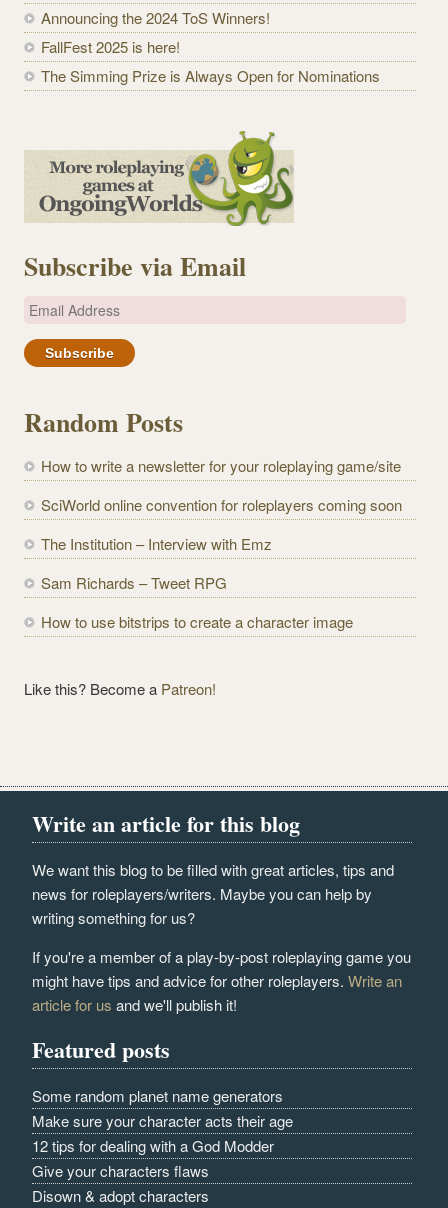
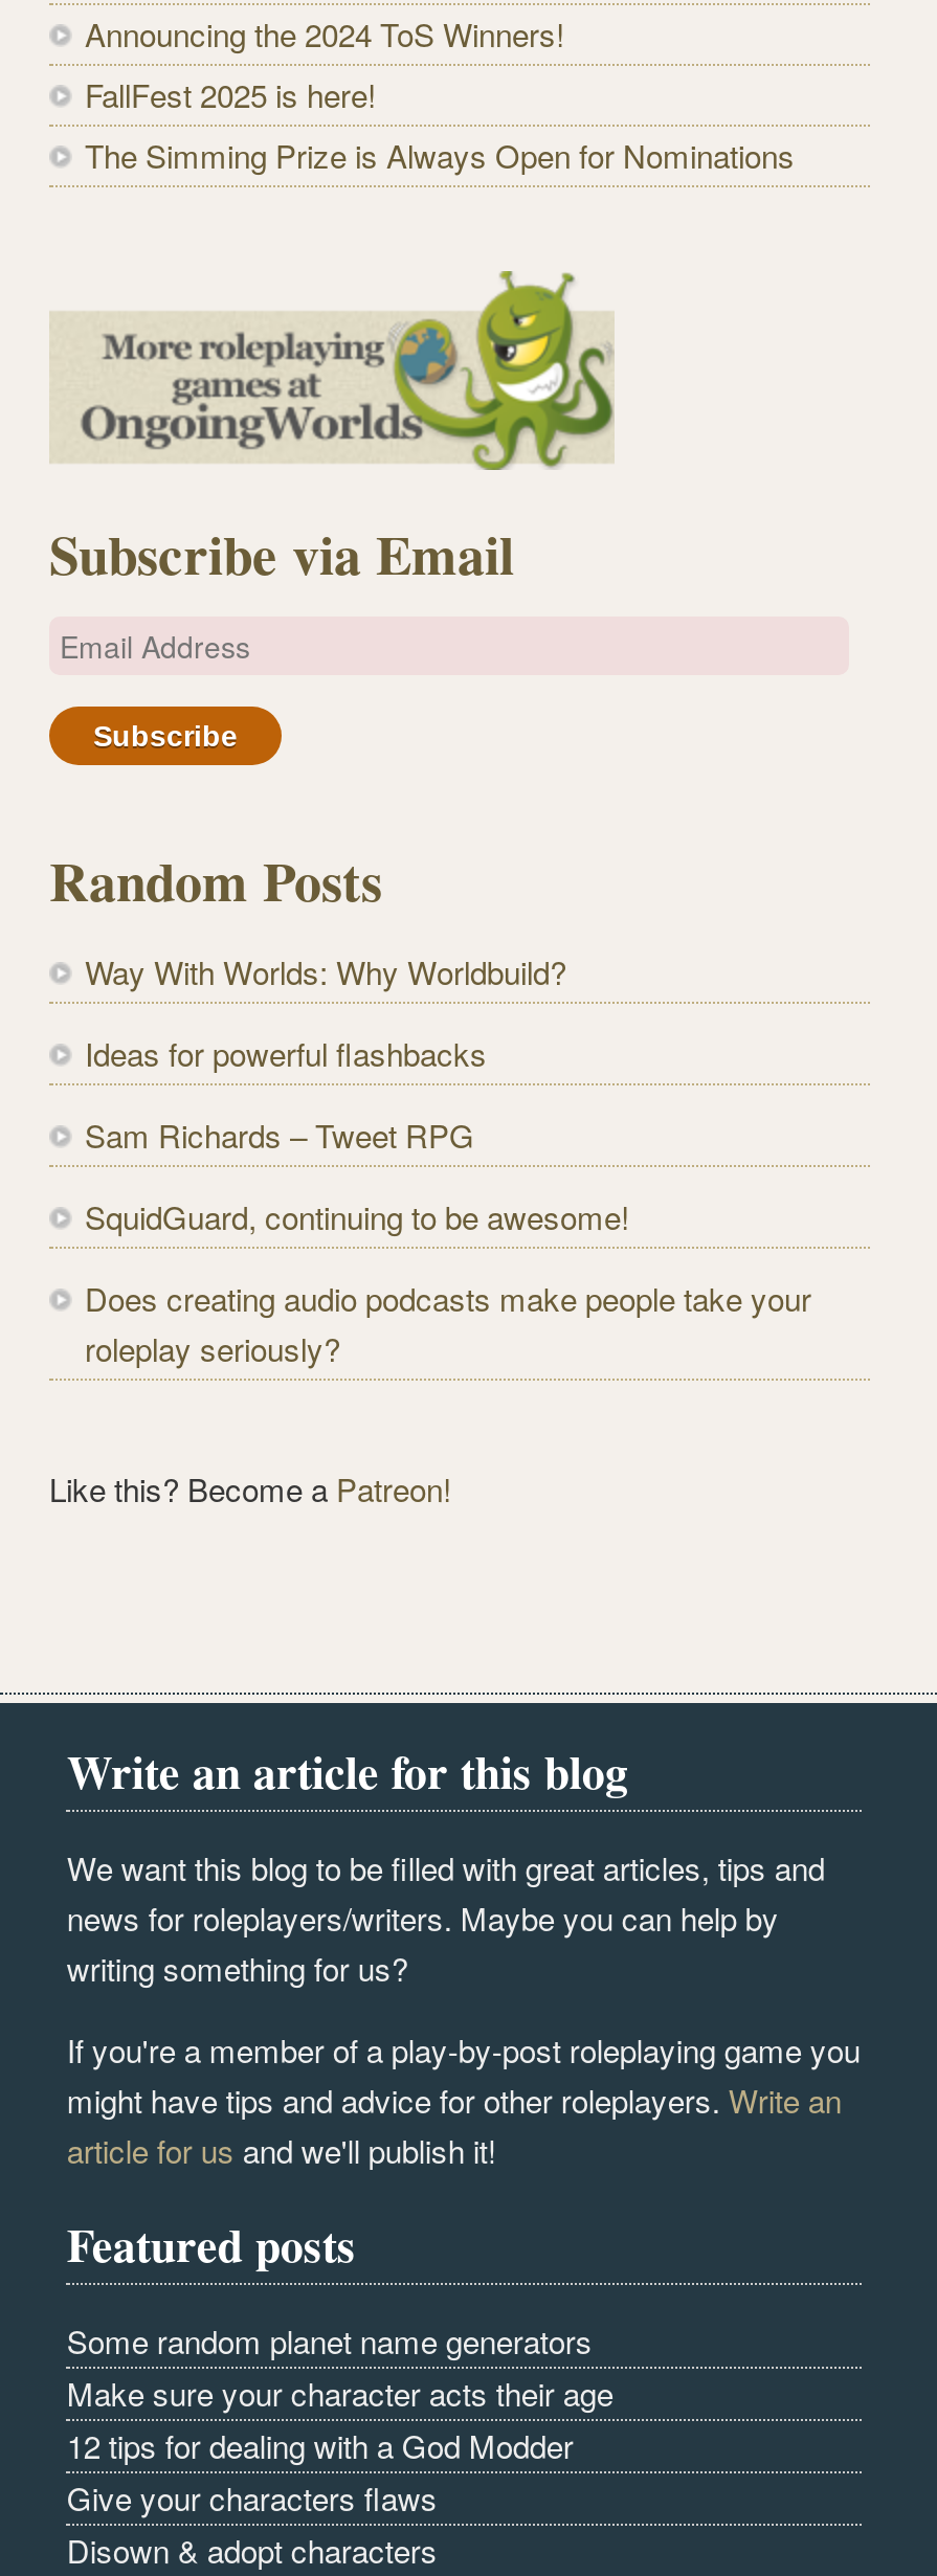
[41,455,402,554] How to write a newsletter for your roleplaying game/site | SciWorld online convention for roleplayers coming soon | The Institution – Interview with Emz -> [85,949,566,1074] Way With Worlds: Why Worldbuild? | Ideas for powerful flashbacks
moved [41,572,227,593] -> [85,1112,474,1156]: Sam Richards – Tweet RPG
[41,611,353,632] How to use bitstrips to create a character image -> [85,1193,811,1369] SquidGuard, continuing to be awesome! | Does creating audio podcasts make people take your | roleplay seriously?

